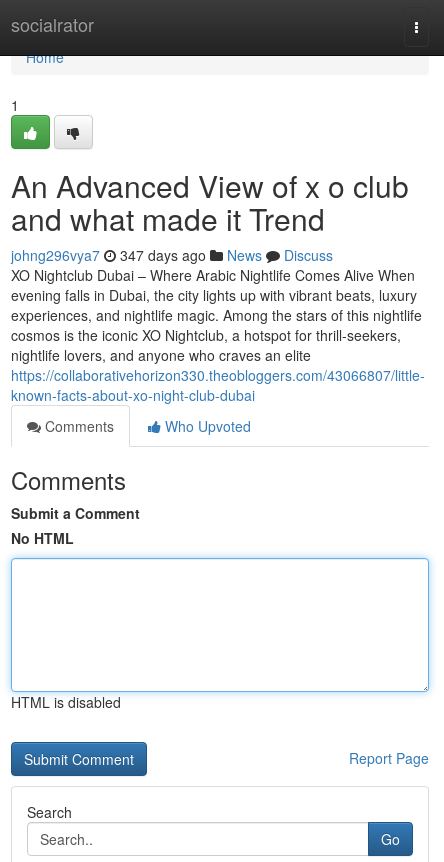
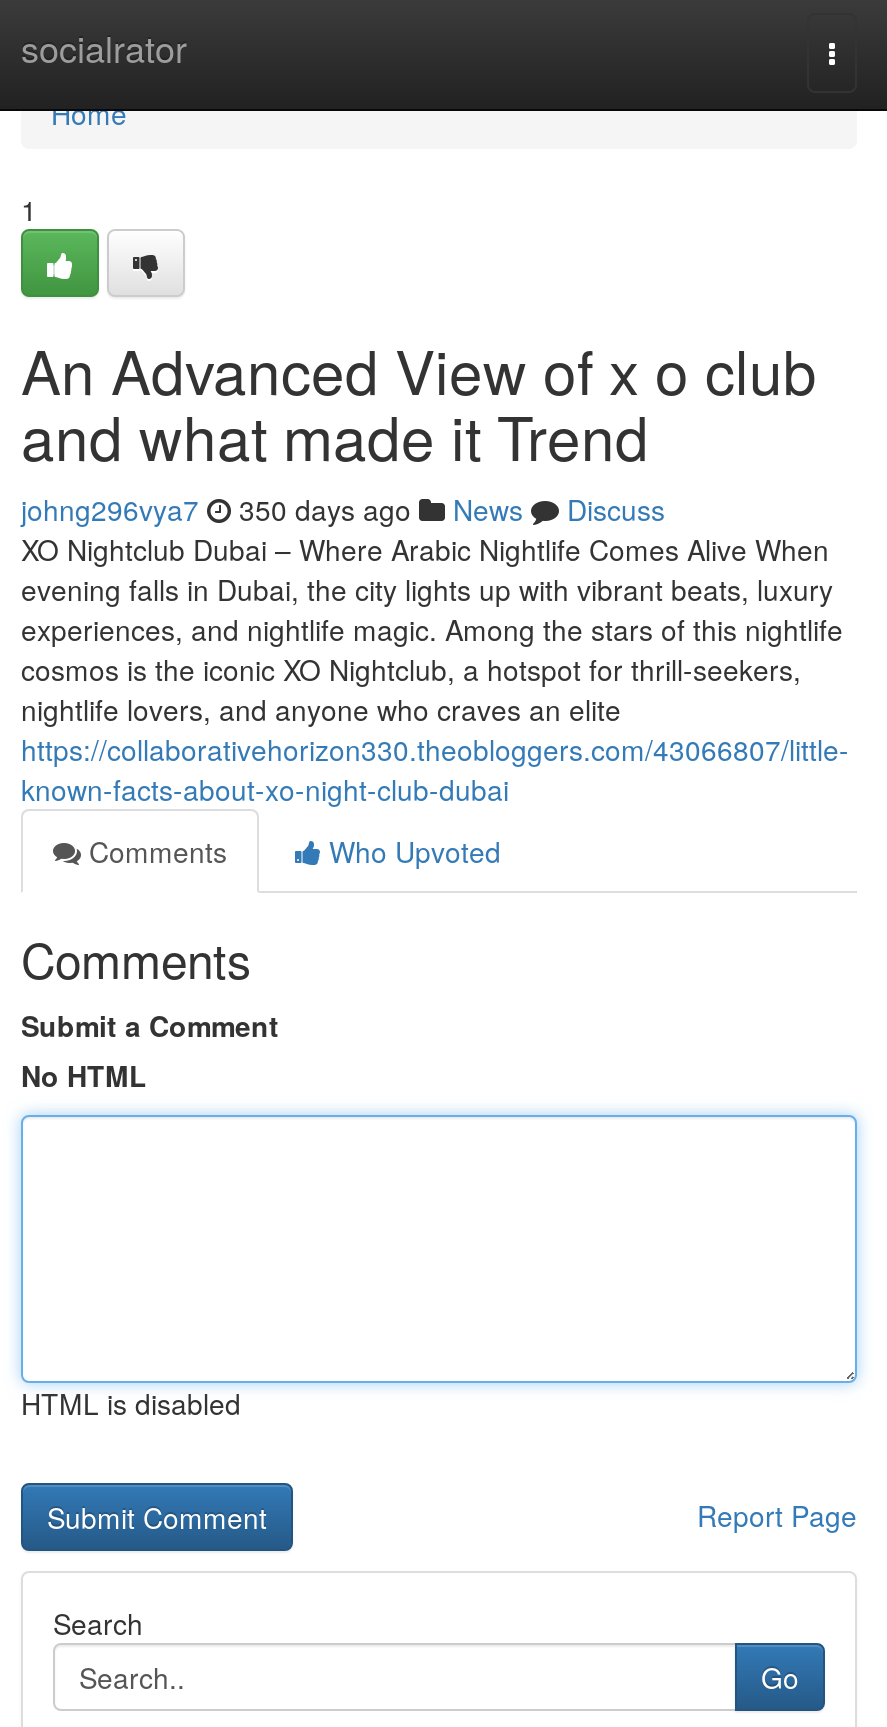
[11,245,333,265] johng296vya7 347 days ago News Discuss -> [21,489,665,529] johng296vya7 350 days ago News Discuss

